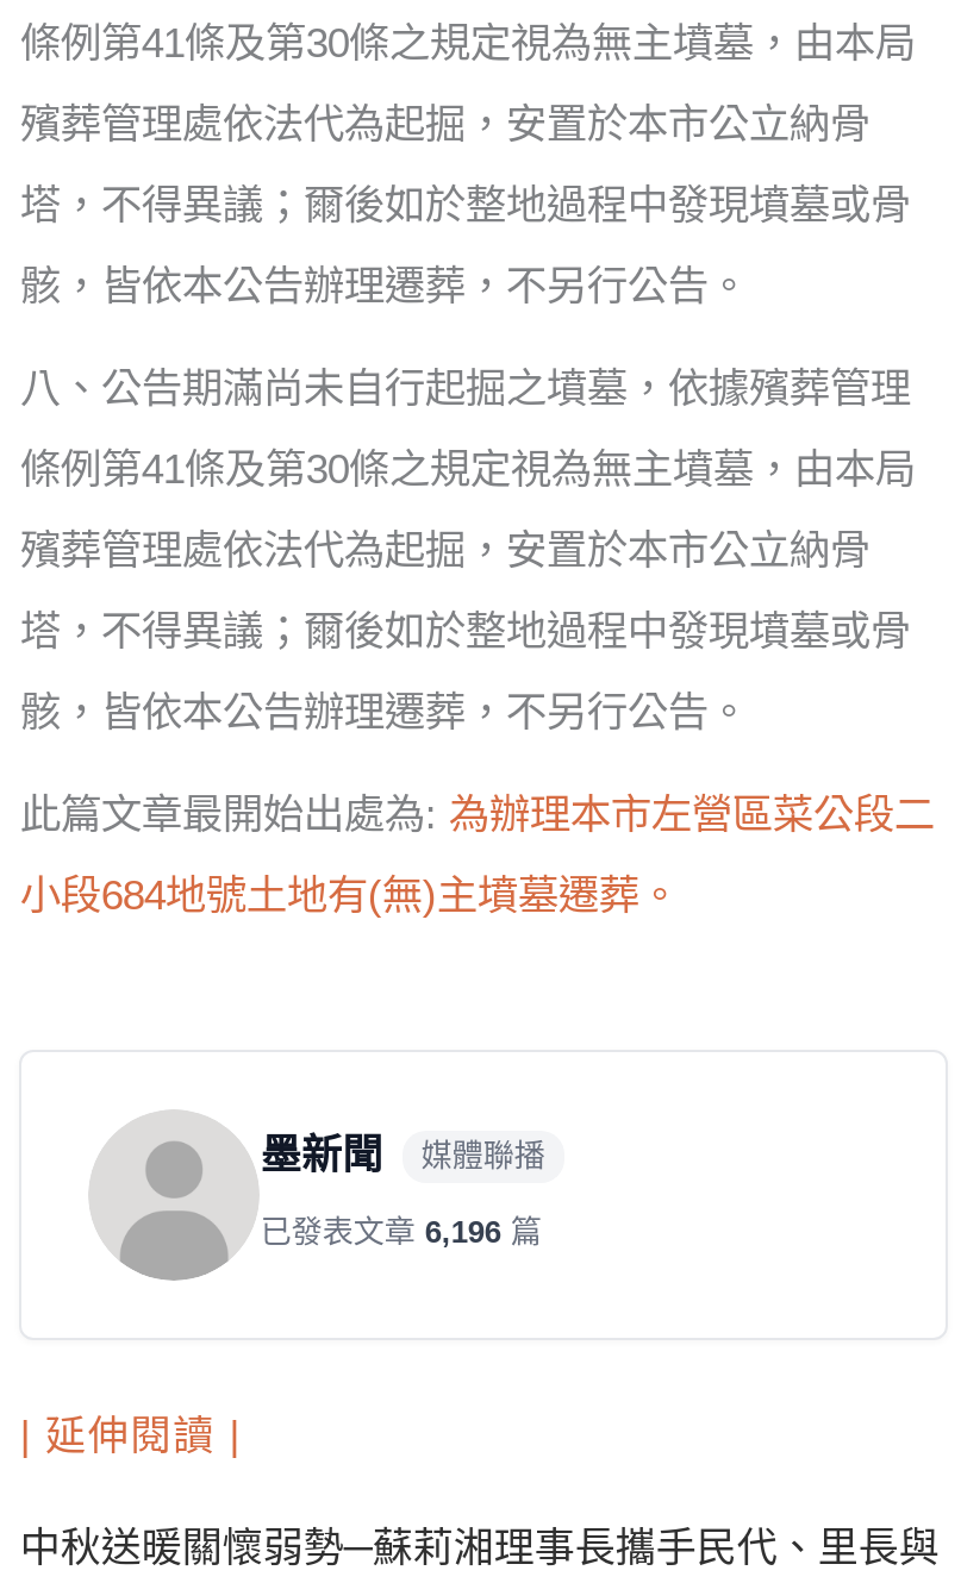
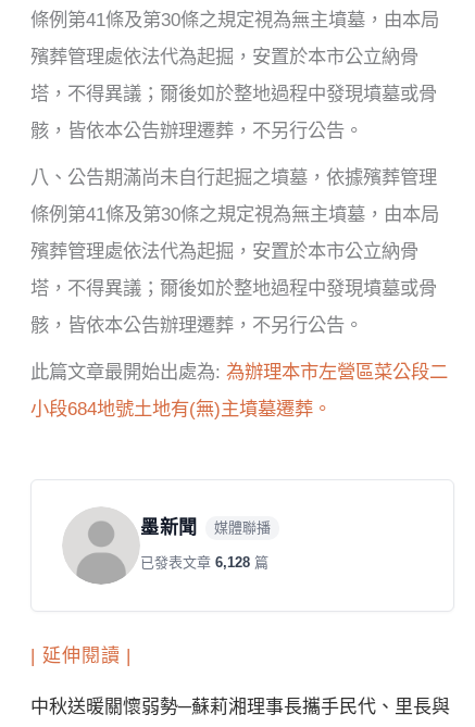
[260,1213,541,1249] 已發表文章6,196篇 -> [141,554,269,570] 已發表文章6,128篇

